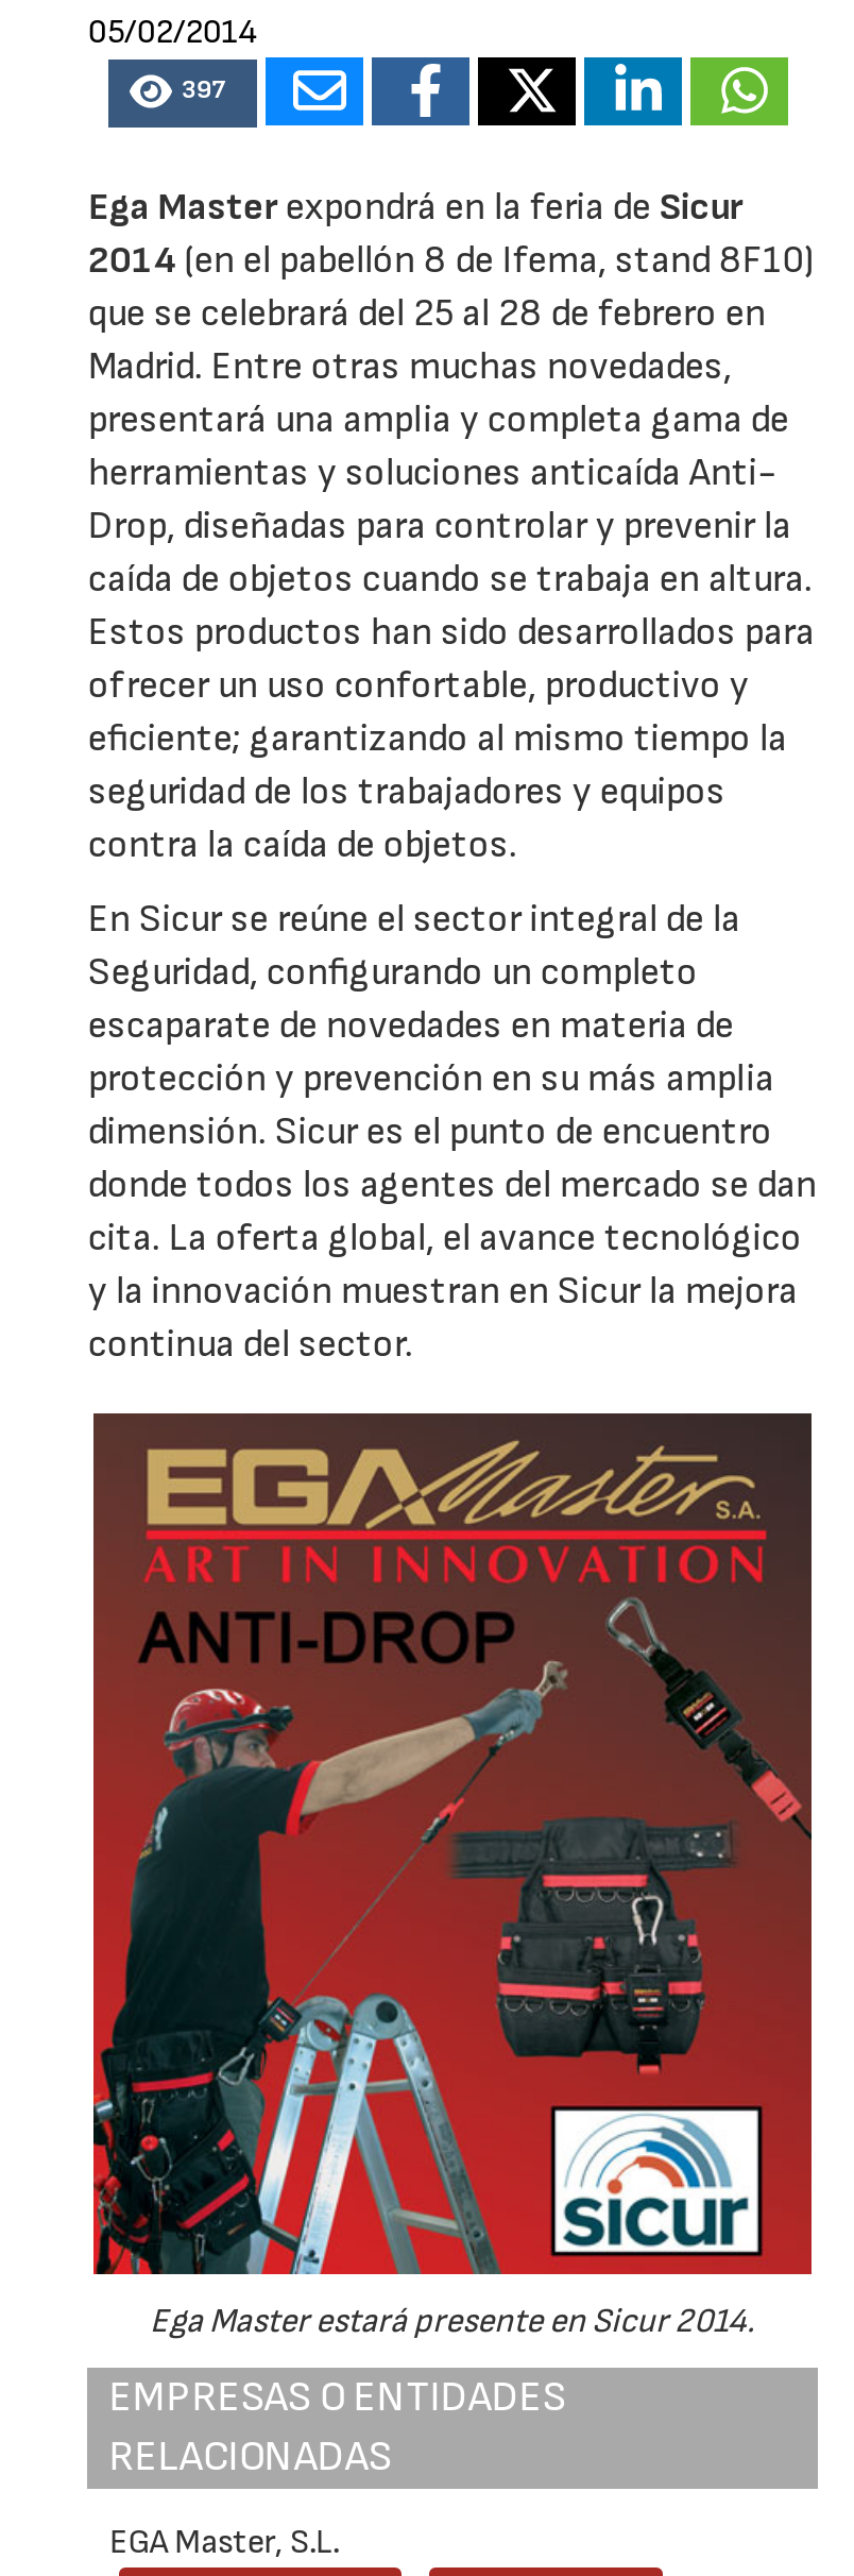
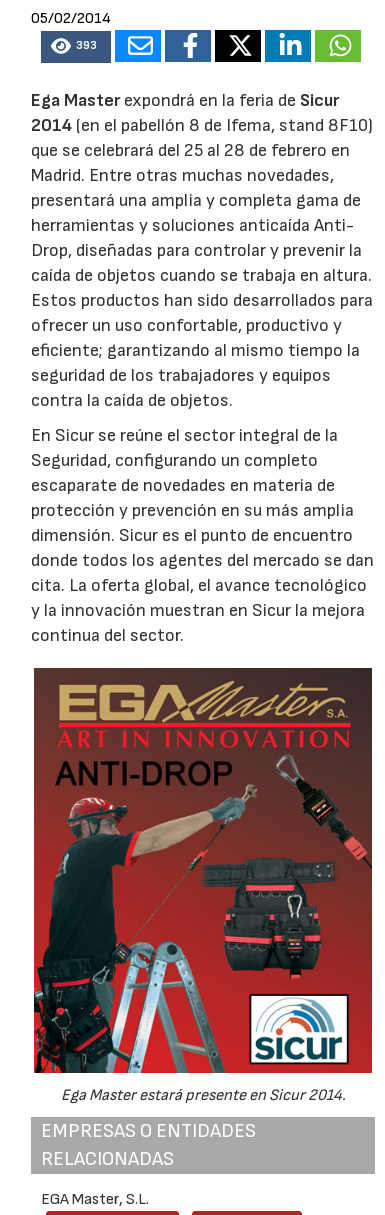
[182,74,226,106] 397 -> [76,38,97,53] 393

